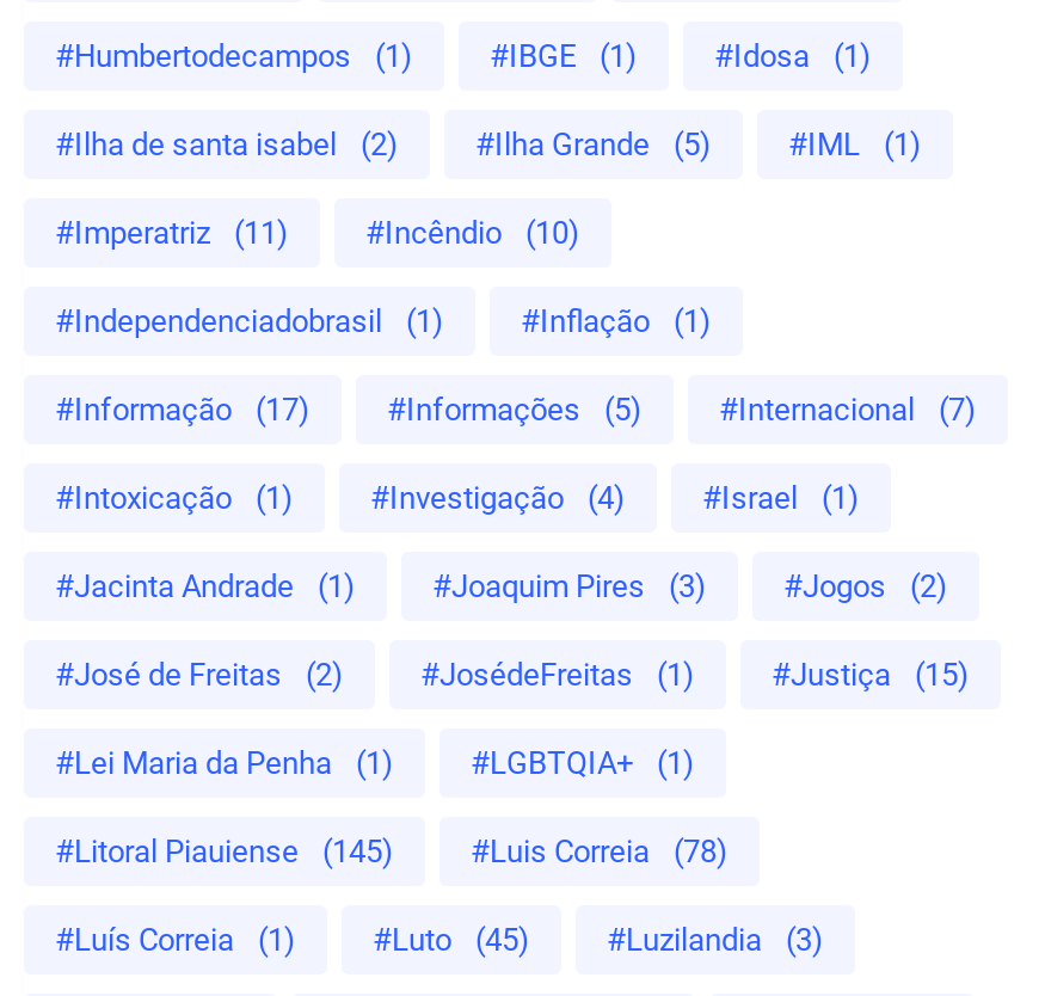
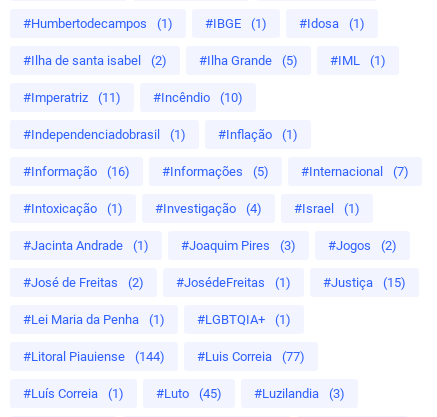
[55,391,311,427] #Informação (17) -> [23,164,130,179] #Informação (16)
[55,833,394,869] #Litoral Piauiense (145) -> [23,349,165,364] #Litoral Piauiense (144)
[471,833,729,869] #Luis Correia (78) -> [197,349,305,364] #Luis Correia (77)

